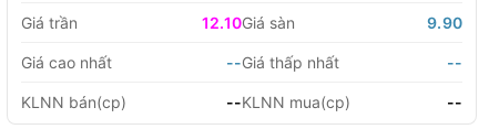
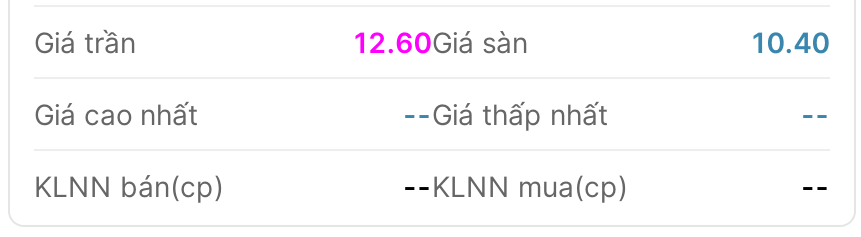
[202,13,295,32] 12.10 Giá sàn -> [354,25,528,59] 12.60 Giá sàn
[427,13,462,32] 9.90 -> [752,25,830,59] 10.40

